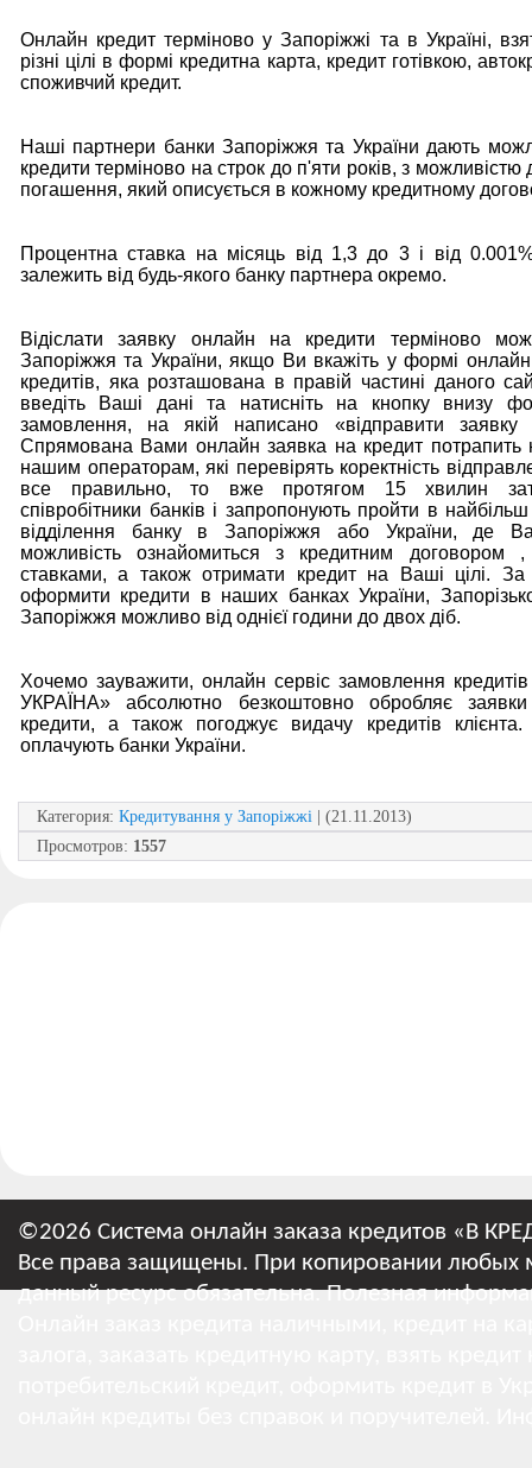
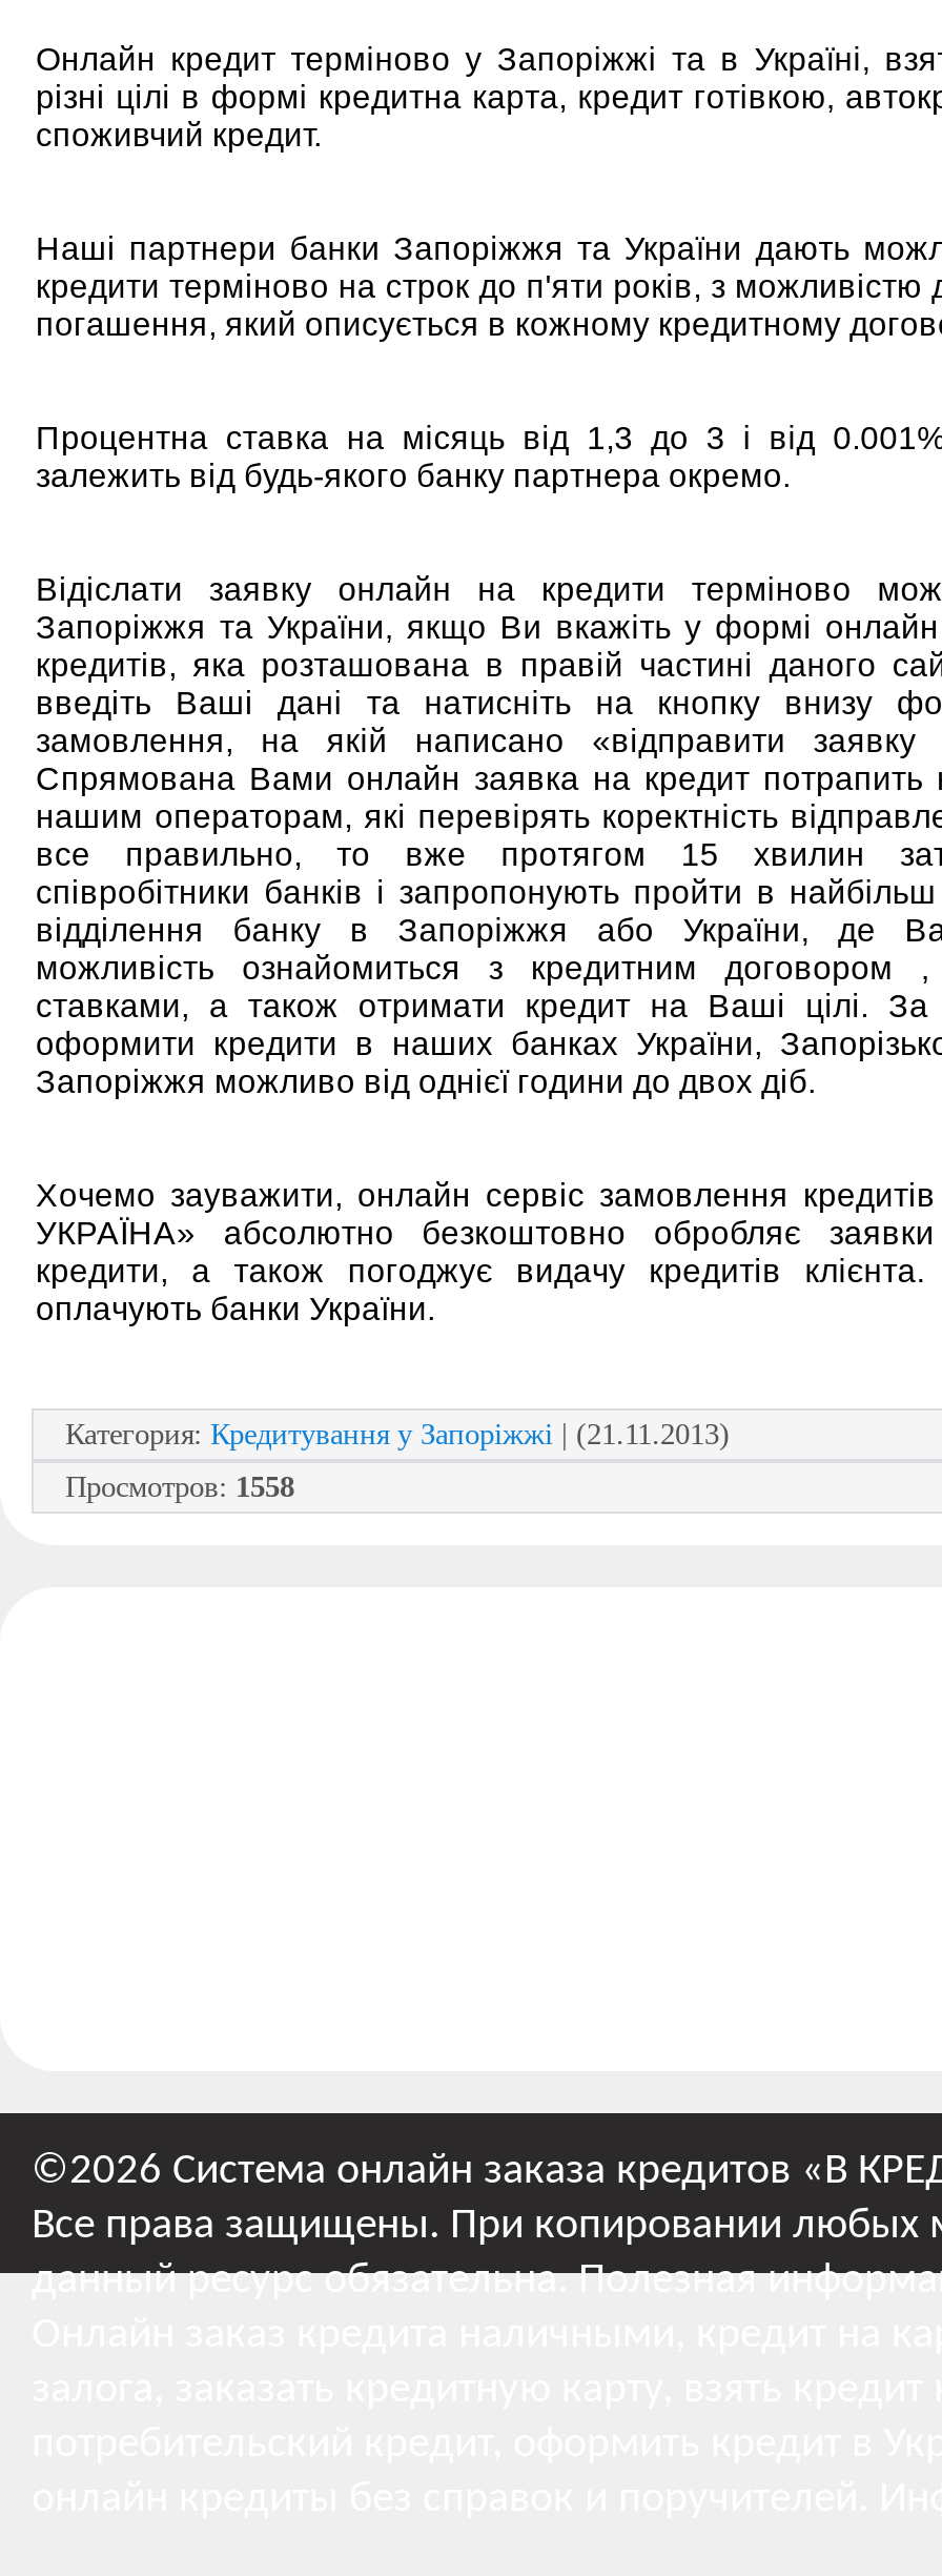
[37,836,166,855] Просмотров: 1557 -> [65,1469,294,1503] Просмотров: 1558

